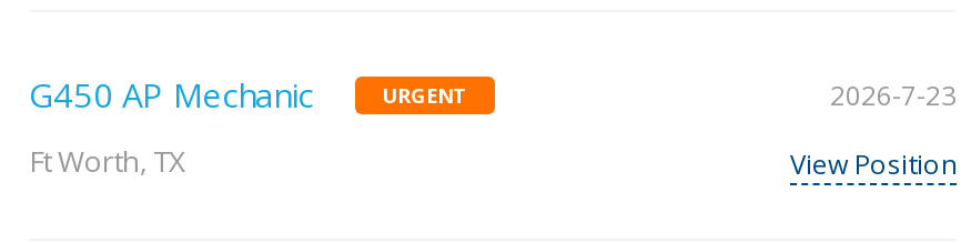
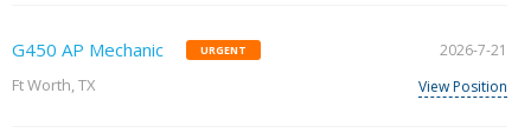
[830,77,957,114] 2026-7-23 -> [440,40,507,60] 2026-7-21

